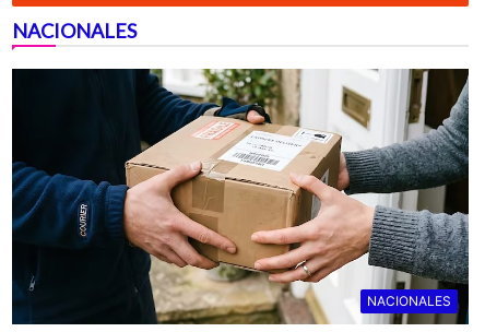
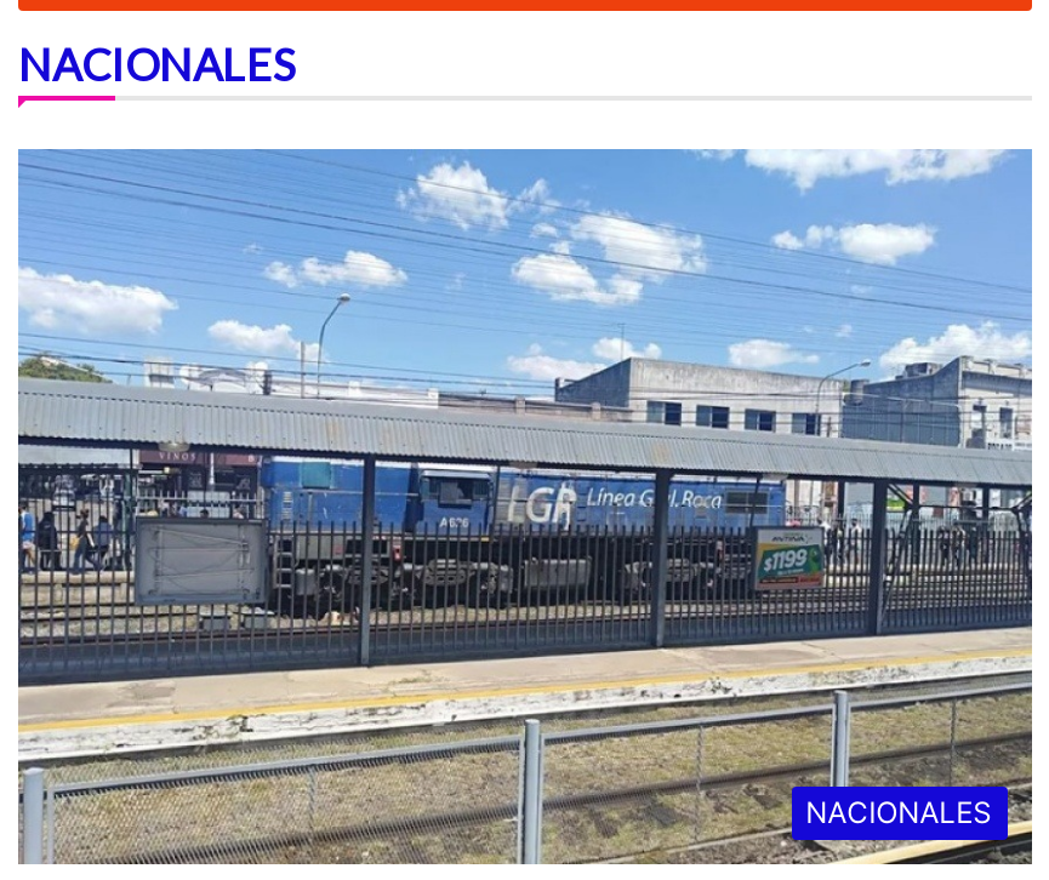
[11,68,470,325] [image] -> [16,147,1034,867] [image]

